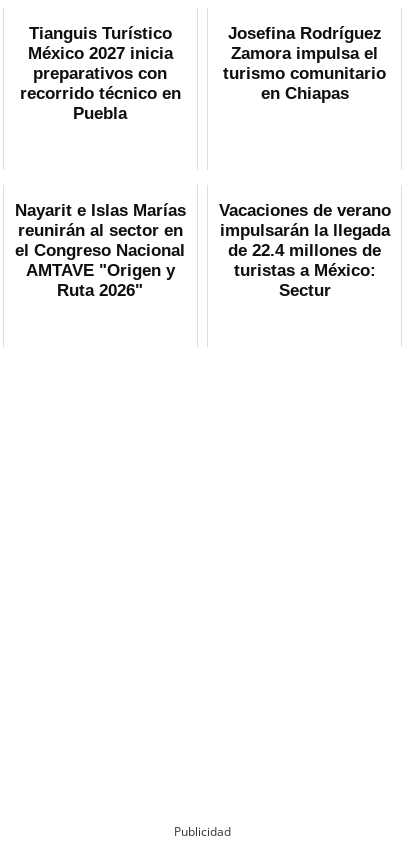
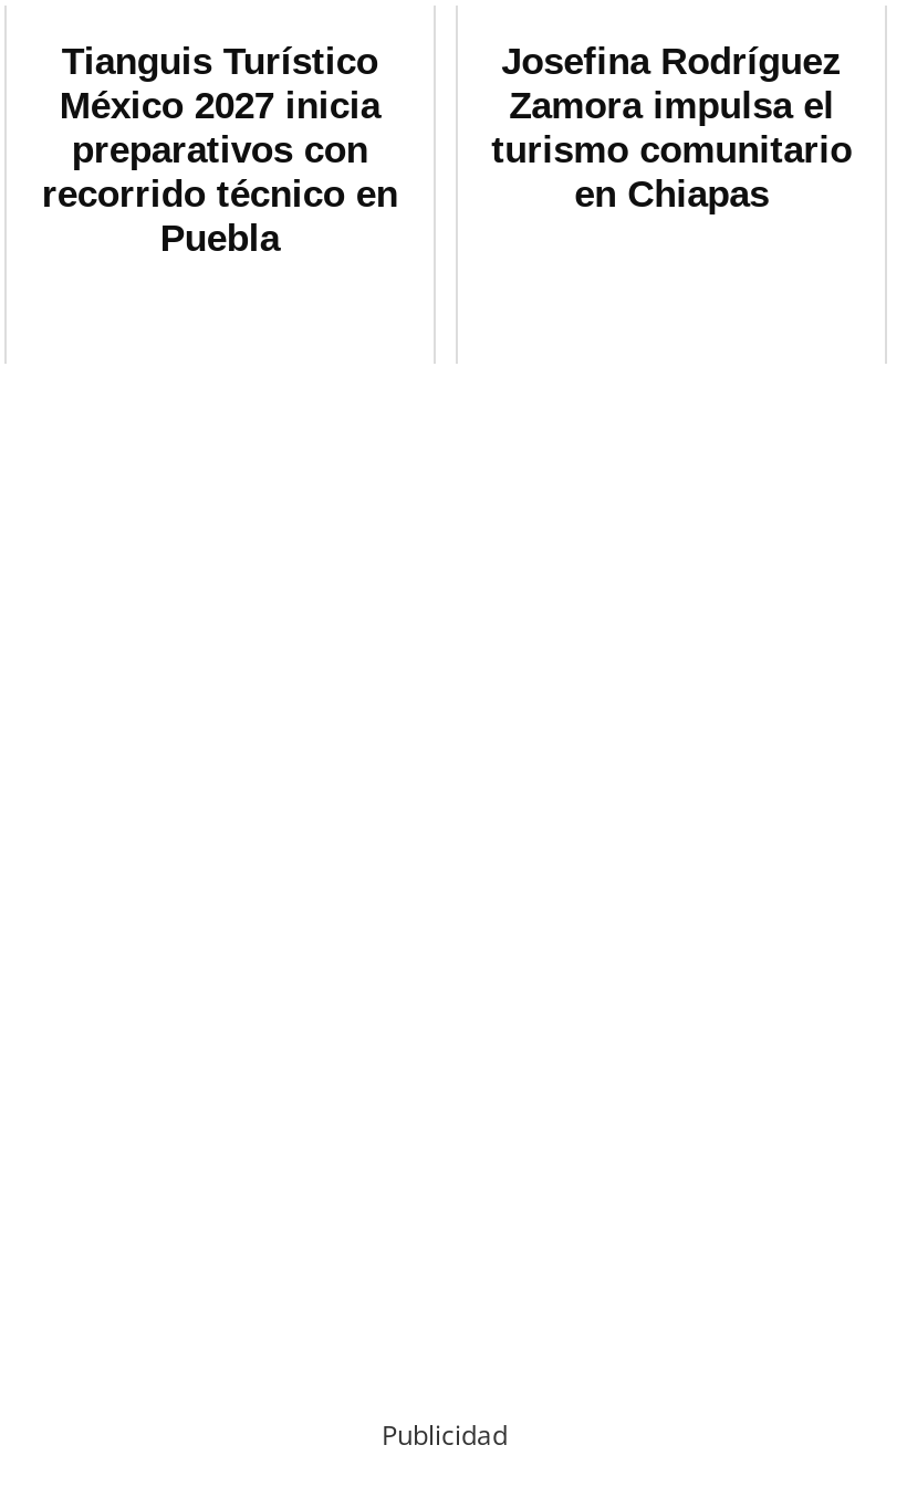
[15,201,186,300] Nayarit e Islas Marías | reunirán al sector en | el Congreso Nacional | AMTAVE "Origen y | Ruta 2026" -> none
[219,201,391,300] Vacaciones de verano | impulsarán la llegada | de 22.4 millones de | turistas a México: | Sectur -> none

